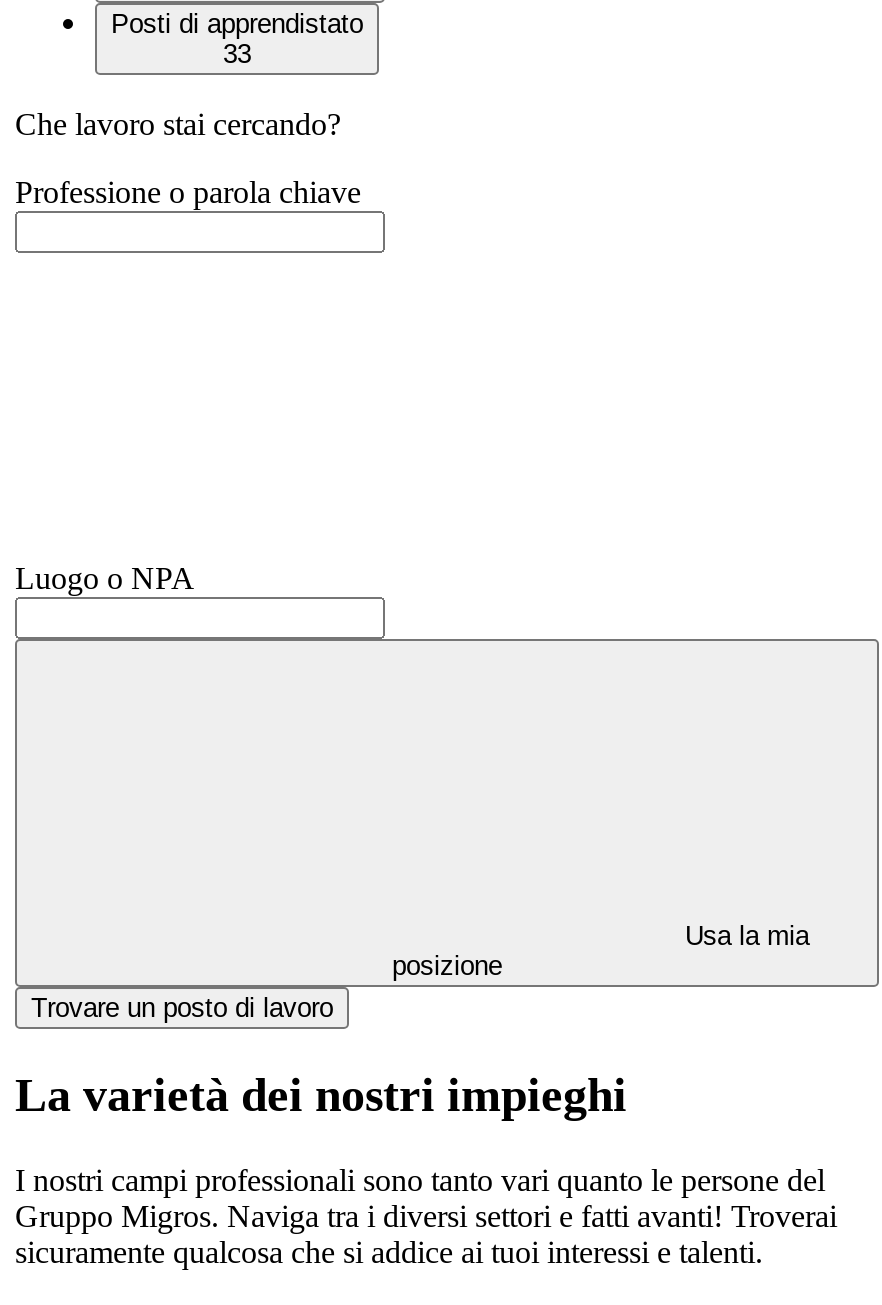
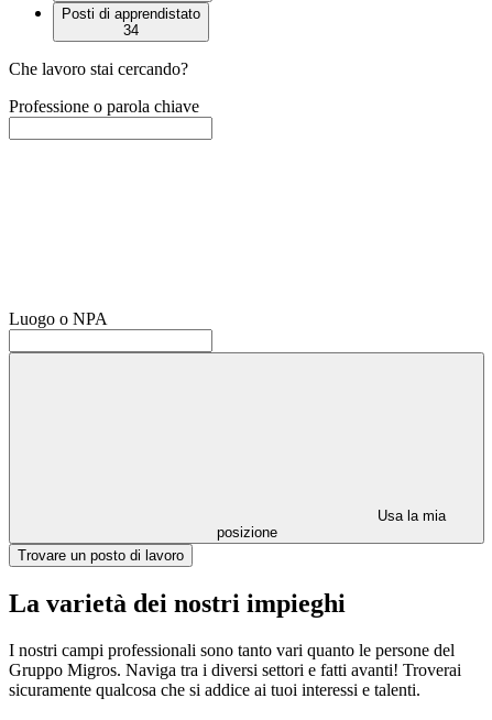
[223,40,251,70] 33 -> [123,22,139,38] 34

